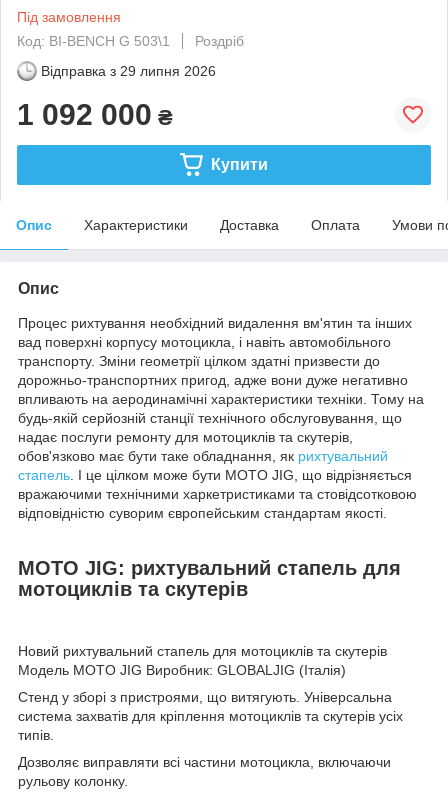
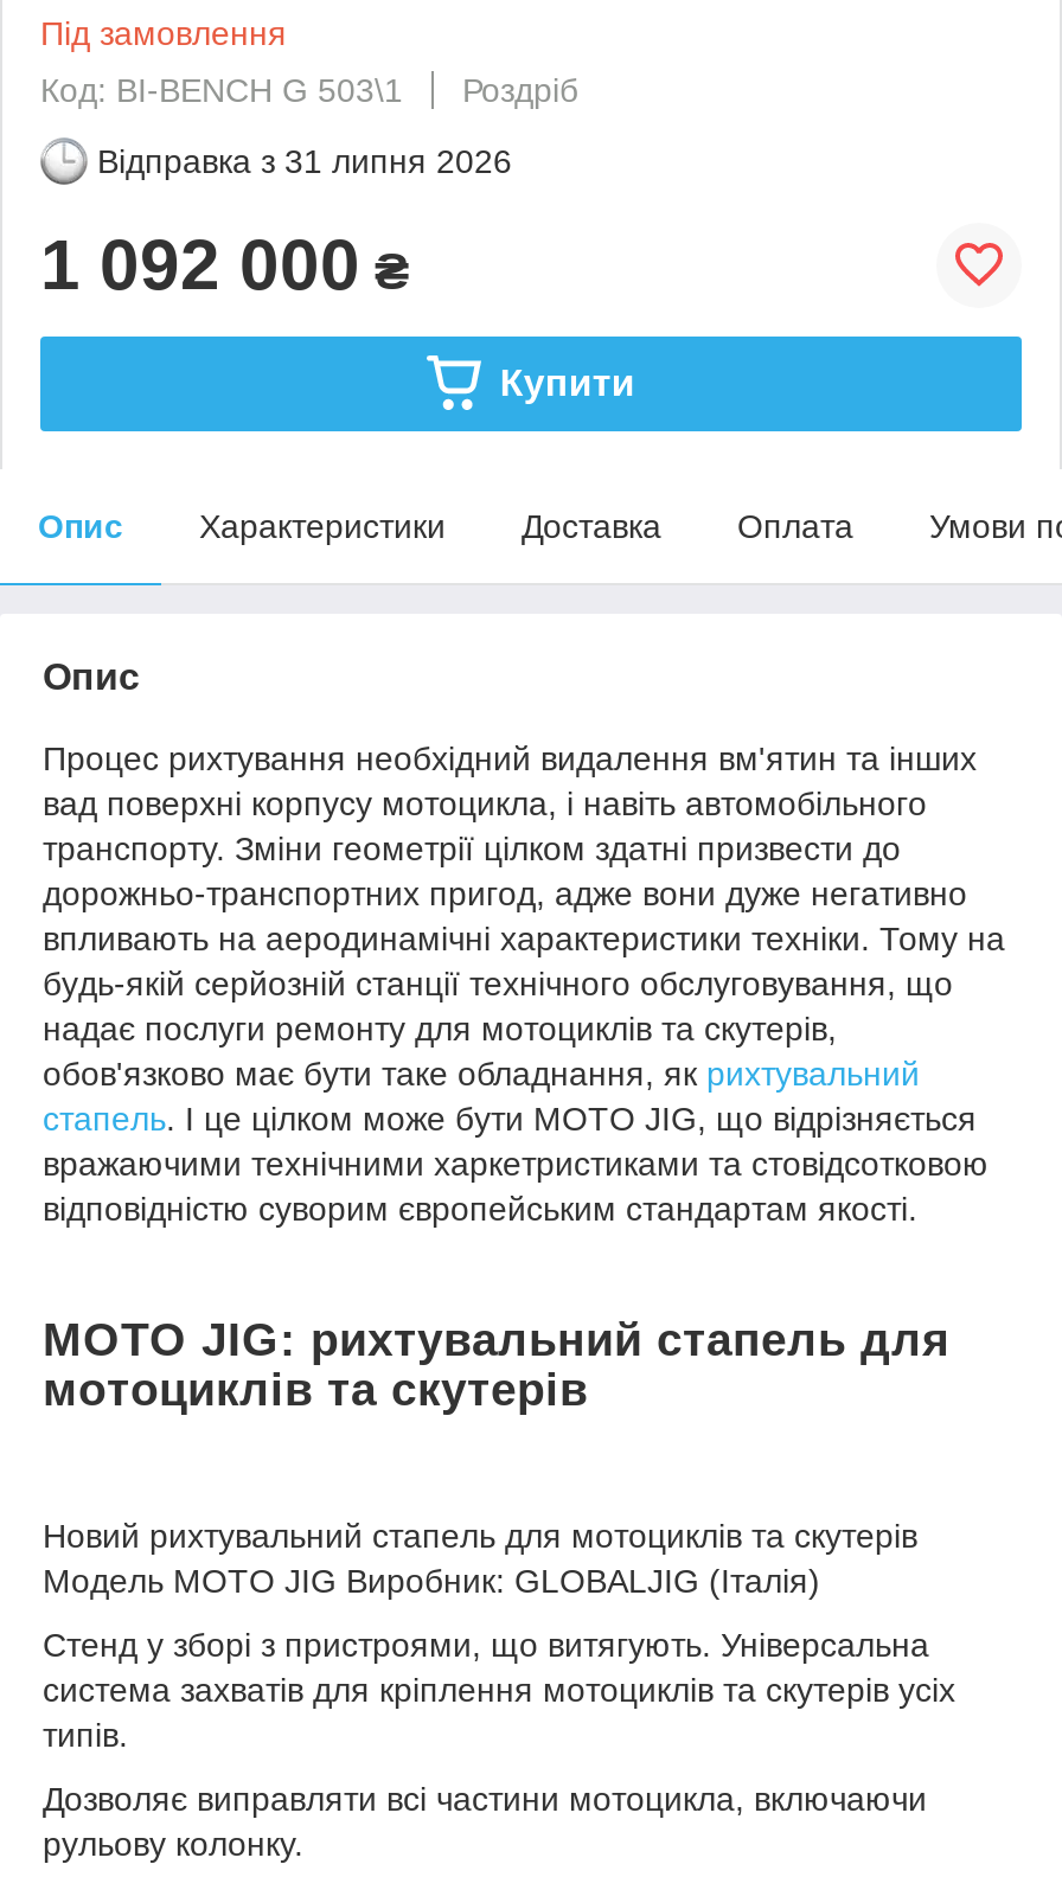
[41,63,216,79] Відправка з 29 липня 2026 -> [97,142,512,180] Відправка з 31 липня 2026

